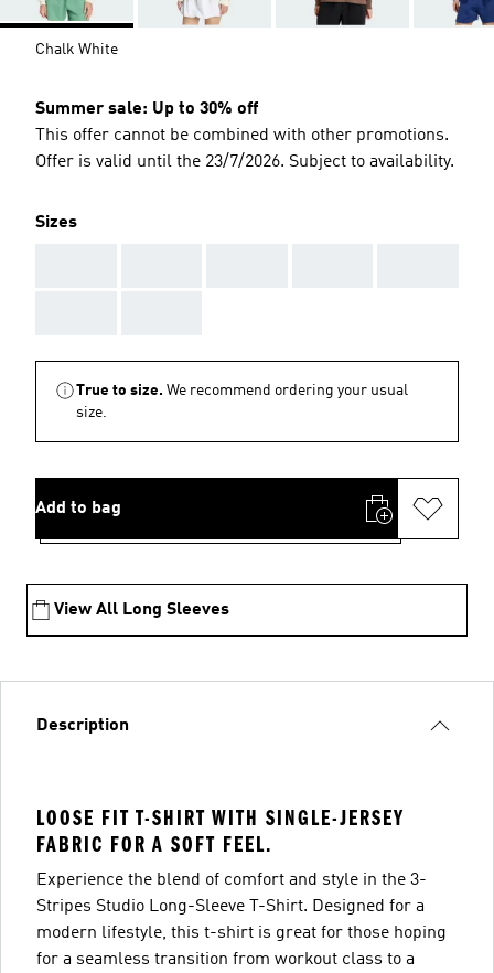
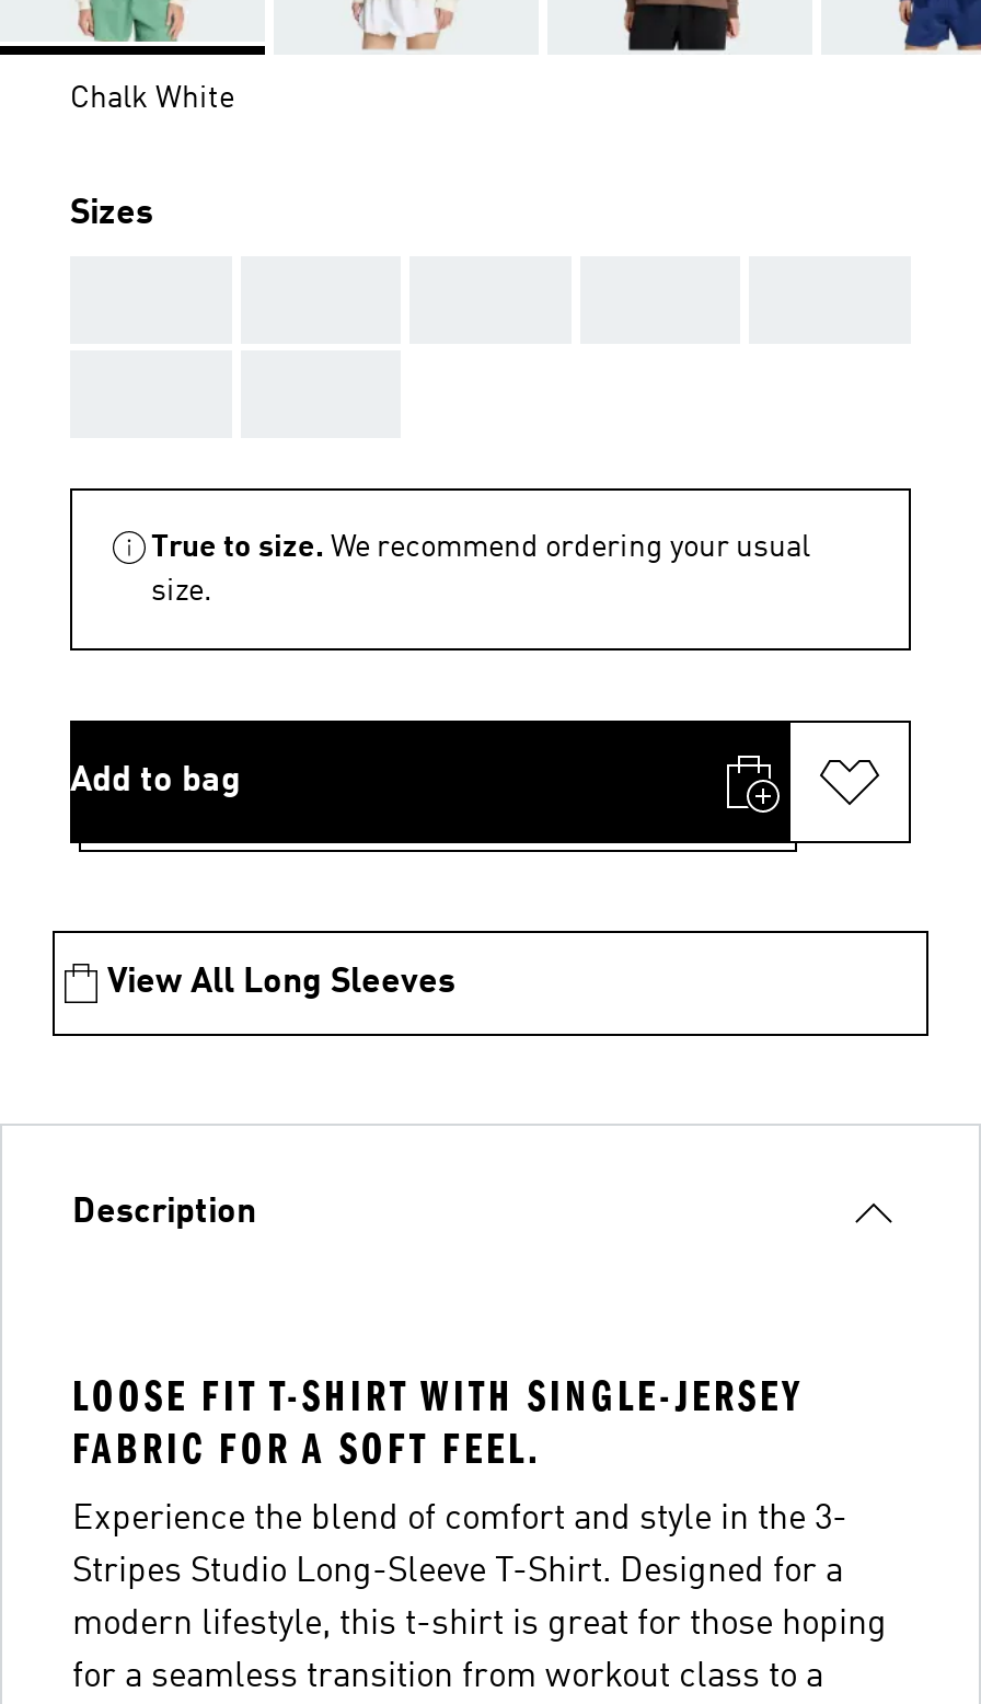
[35,100,454,171] Summer sale: Up to 30% off | This offer cannot be combined with other promotions. | Offer is valid until the 23/7/2026. Subject to availability. -> none

